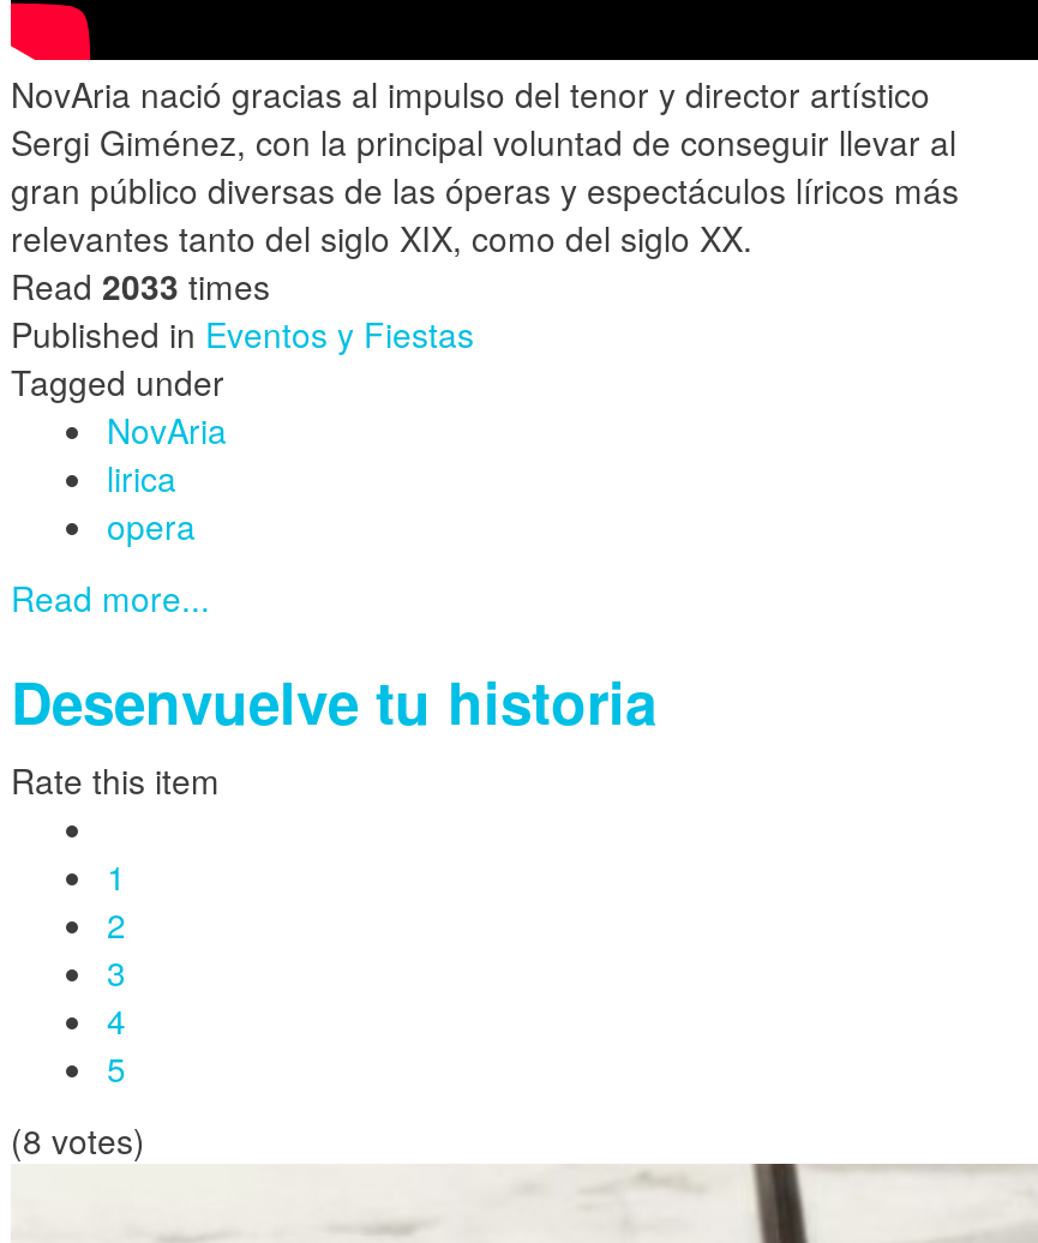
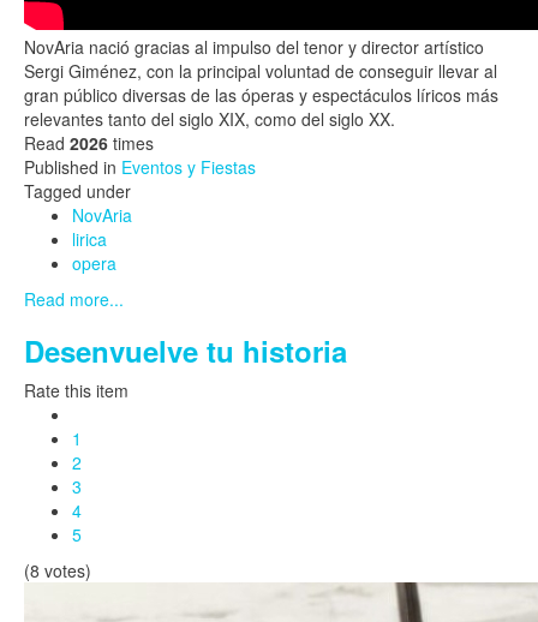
[11,262,270,310] Read 2033 times -> [24,131,154,155] Read 2026 times

